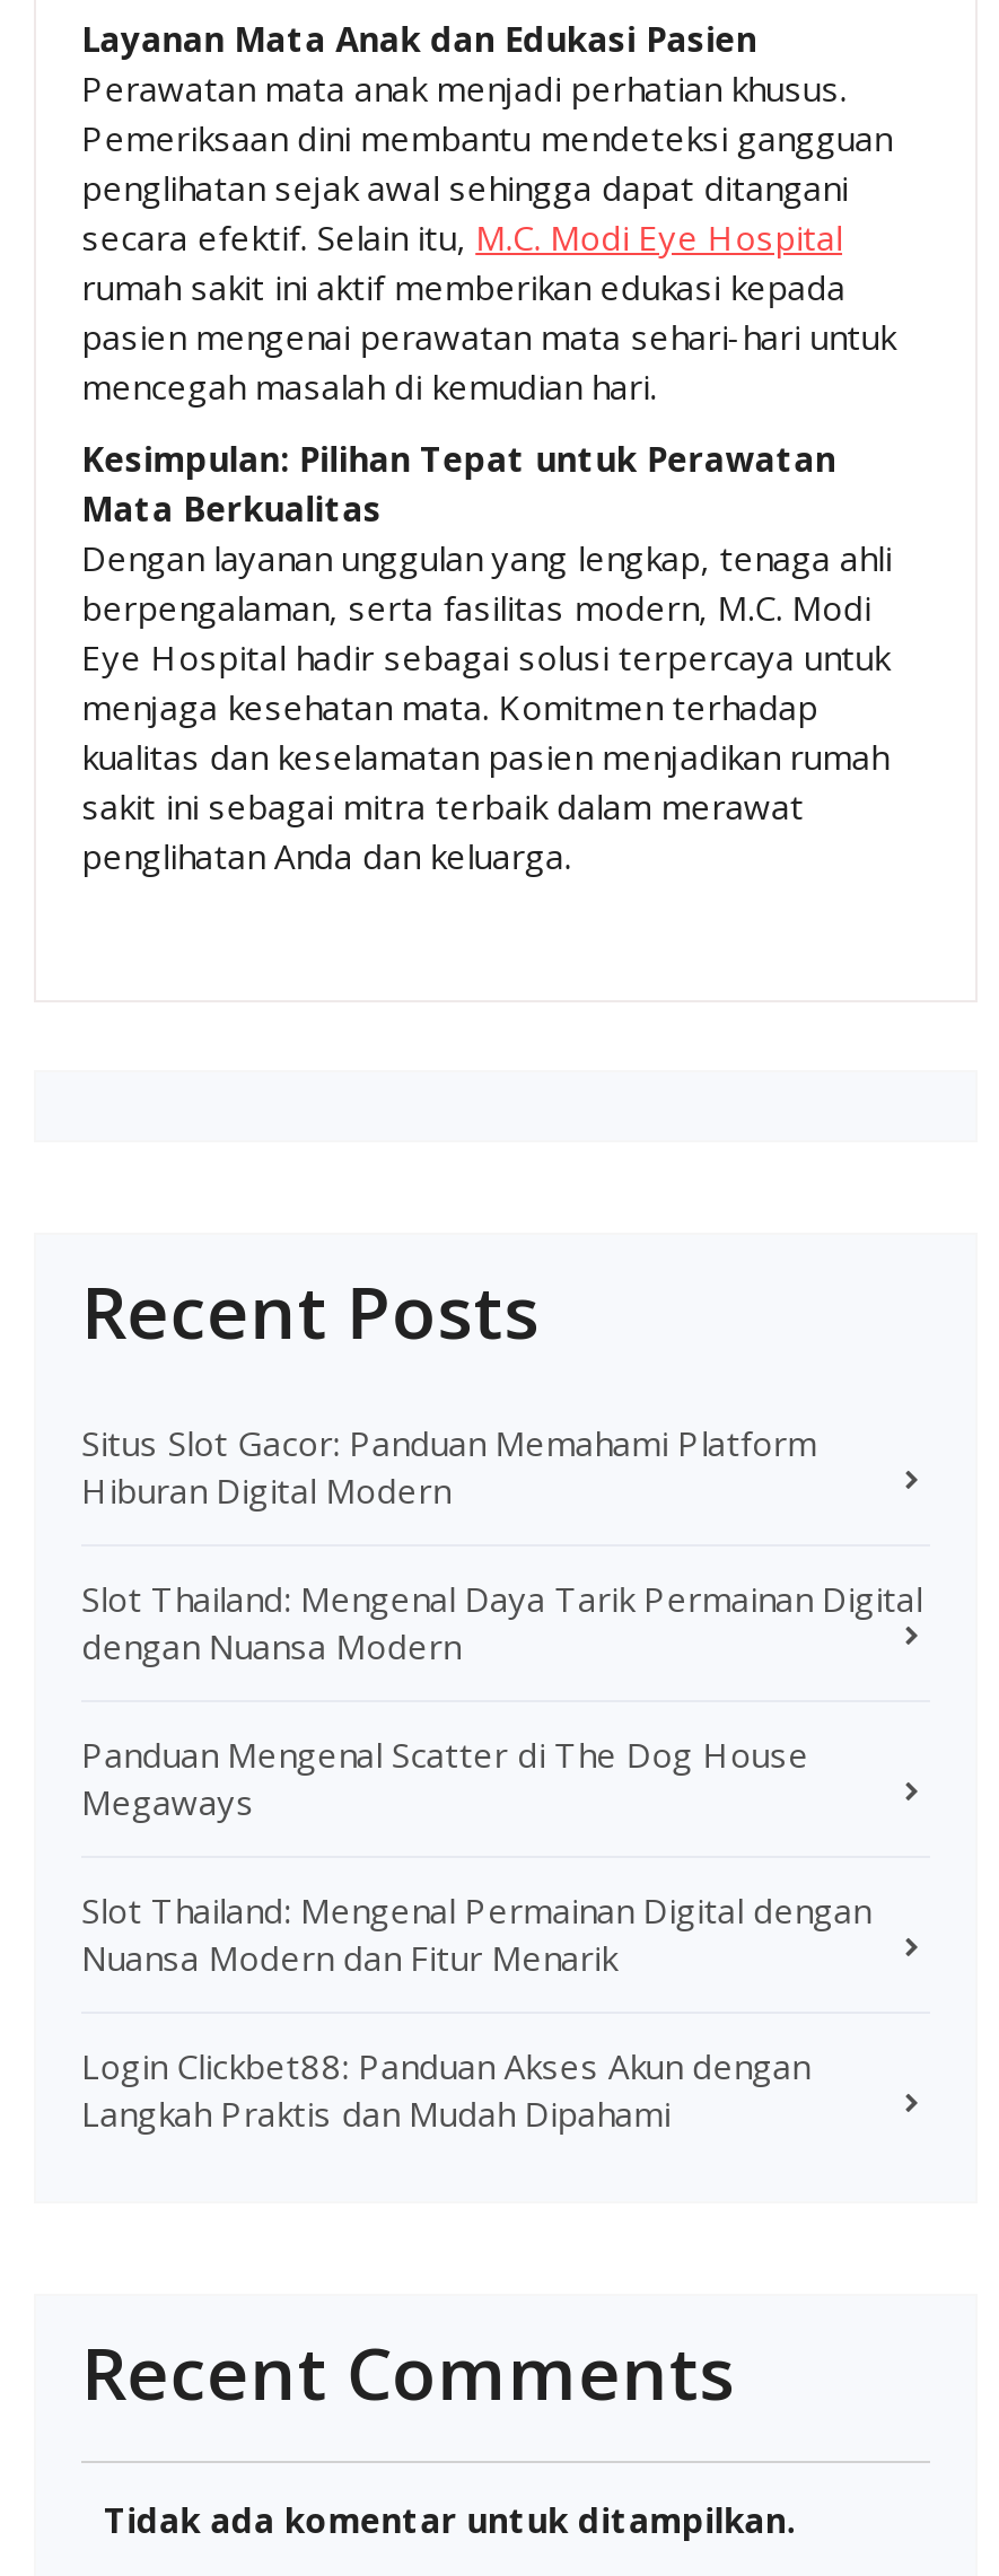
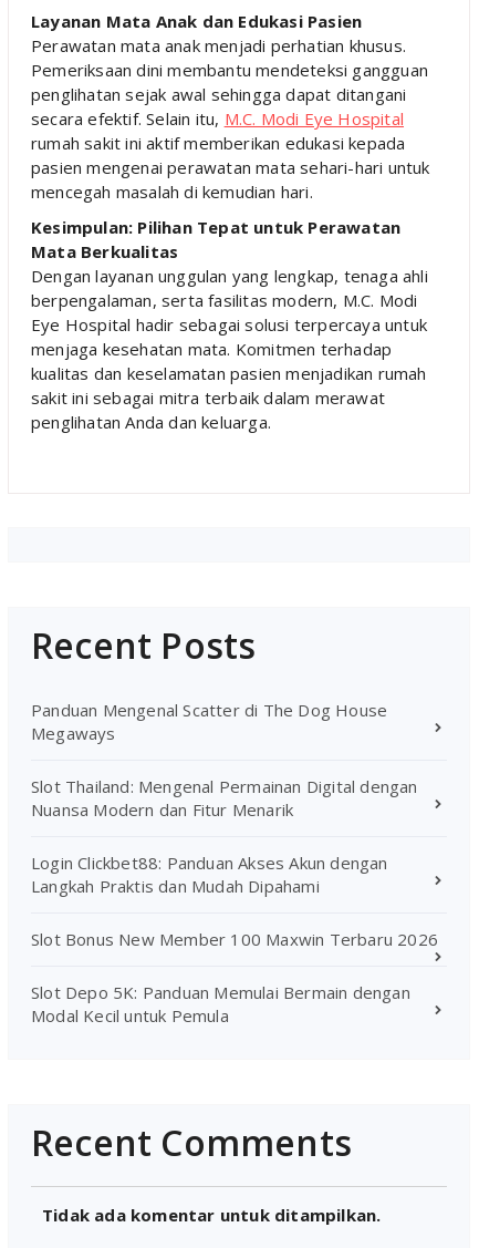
[81,1420,922,1668] Situs Slot Gacor: Panduan Memahami Platform | Hiburan Digital Modern | Slot Thailand: Mengenal Daya Tarik Permainan Digital | dengan Nuansa Modern -> none
moved [81,1731,871,2136] -> [31,699,418,897]: Panduan Mengenal Scatter di The Dog House | Megaways | Slot Thailand: Mengenal Permainan Digital dengan | Nuansa Modern dan Fitur Menarik | Login Clickbet88: Panduan Akses Akun dengan | Langkah Praktis dan Mudah Dipahami
none -> [31,928,438,1026] Slot Bonus New Member 100 Maxwin Terbaru 2026 | Slot Depo 5K: Panduan Memulai Bermain dengan | Modal Kecil untuk Pemula

